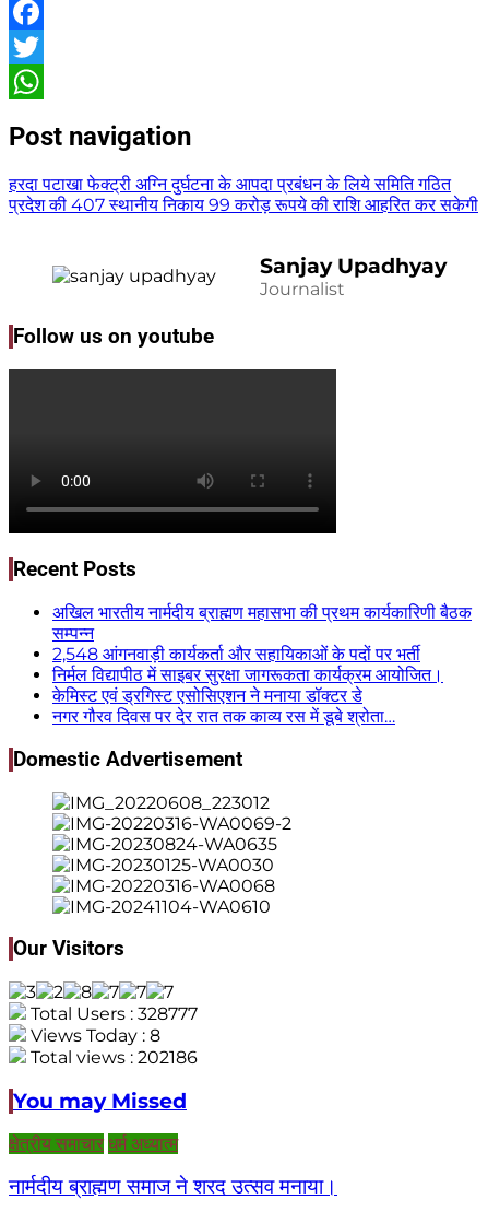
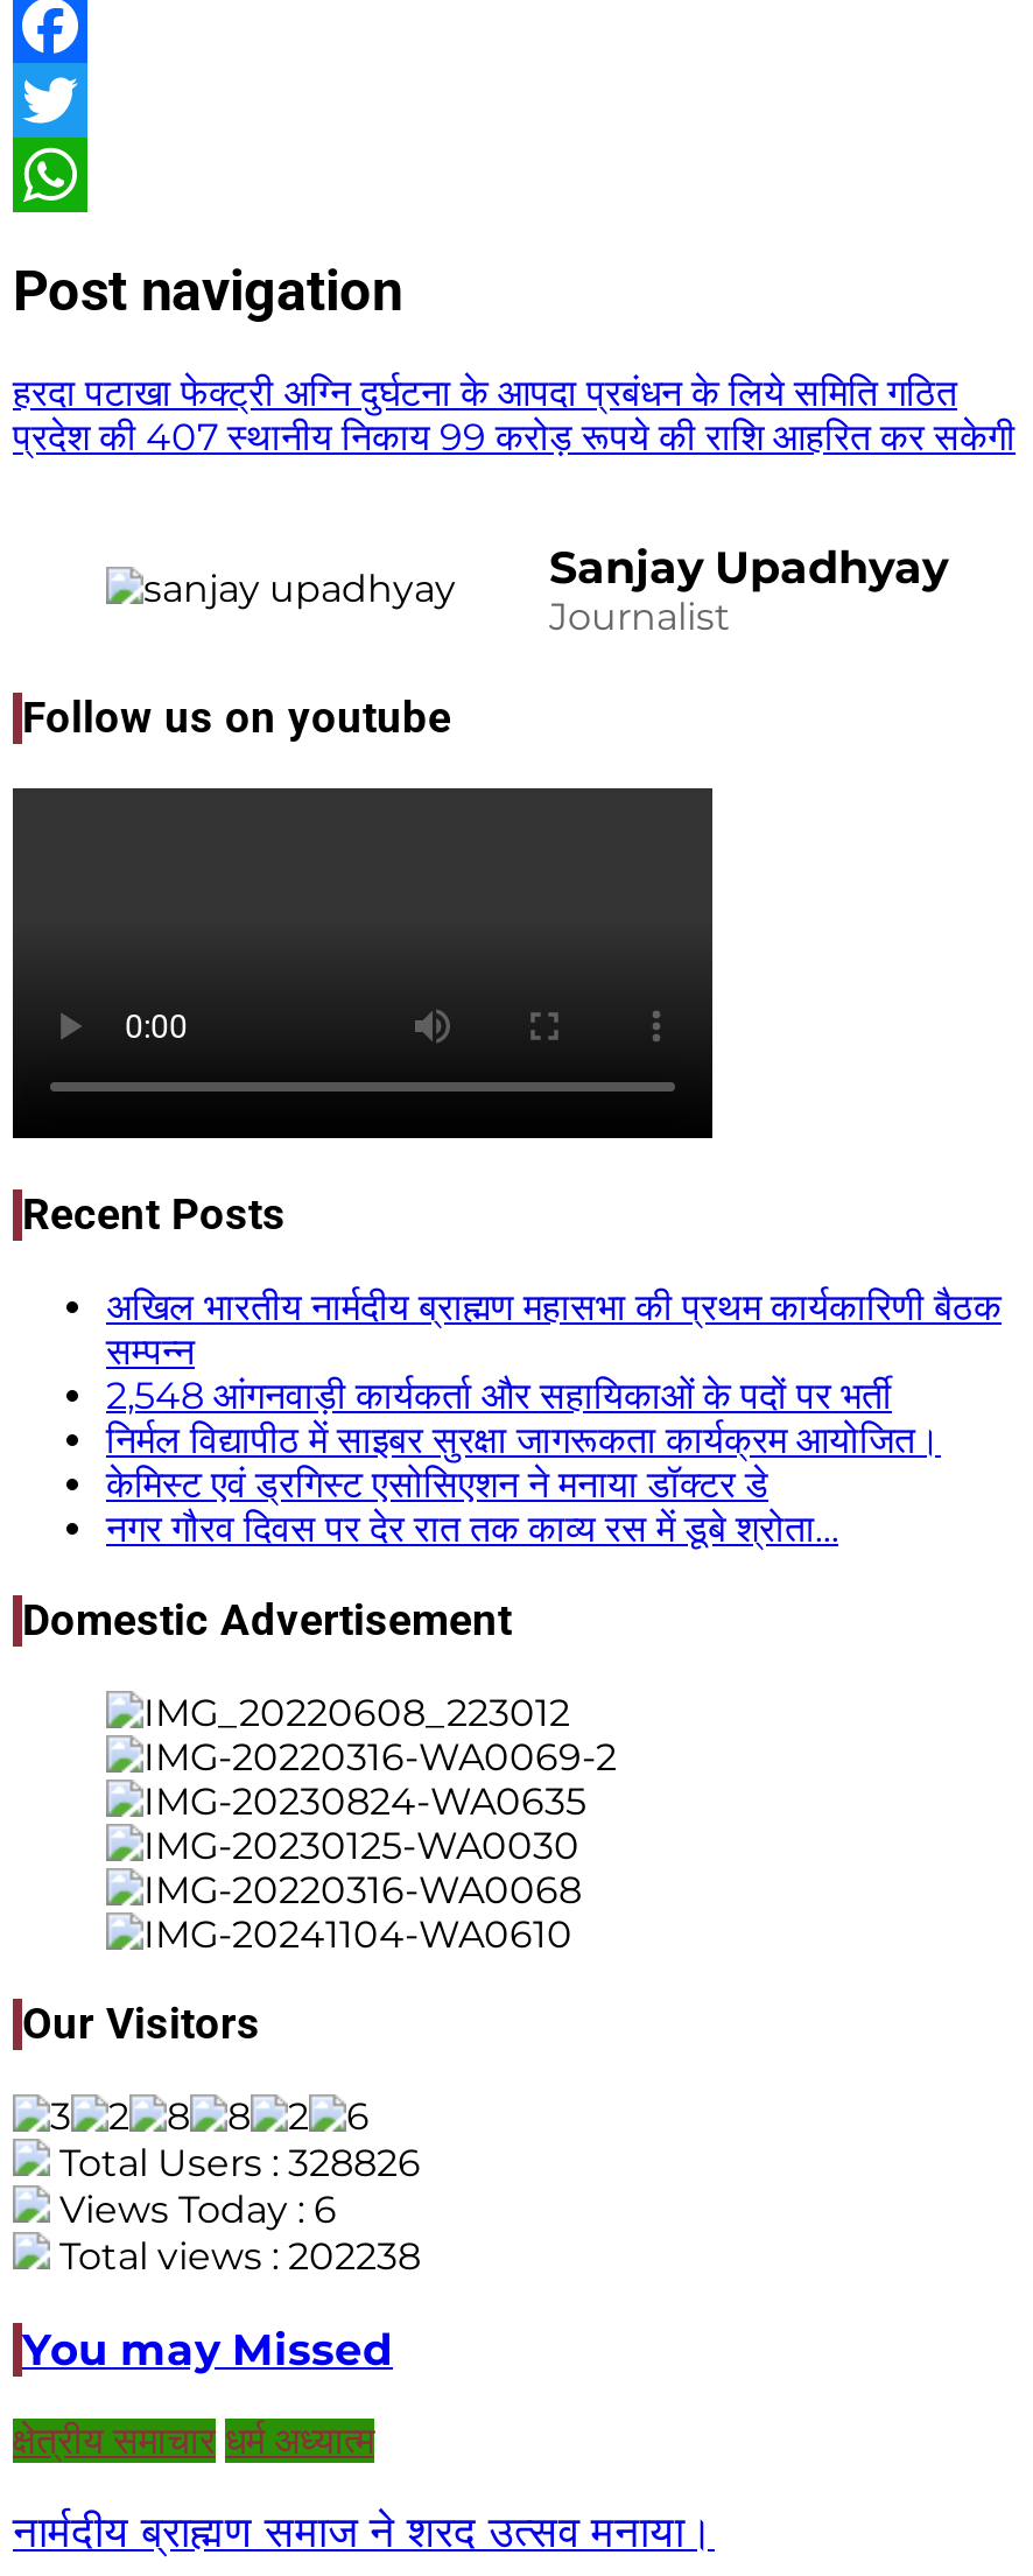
[26,1003,198,1024] Total Users : 328777 -> [50,2141,421,2185] Total Users : 328826
[26,1025,160,1046] Views Today : 8 -> [50,2188,337,2232] Views Today : 6
[26,1047,198,1068] Total views : 202186 -> [50,2234,421,2279] Total views : 202238

